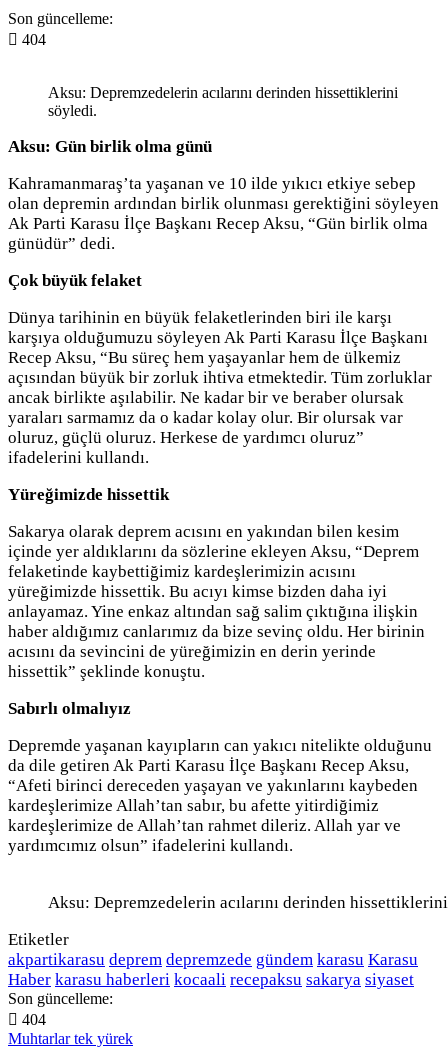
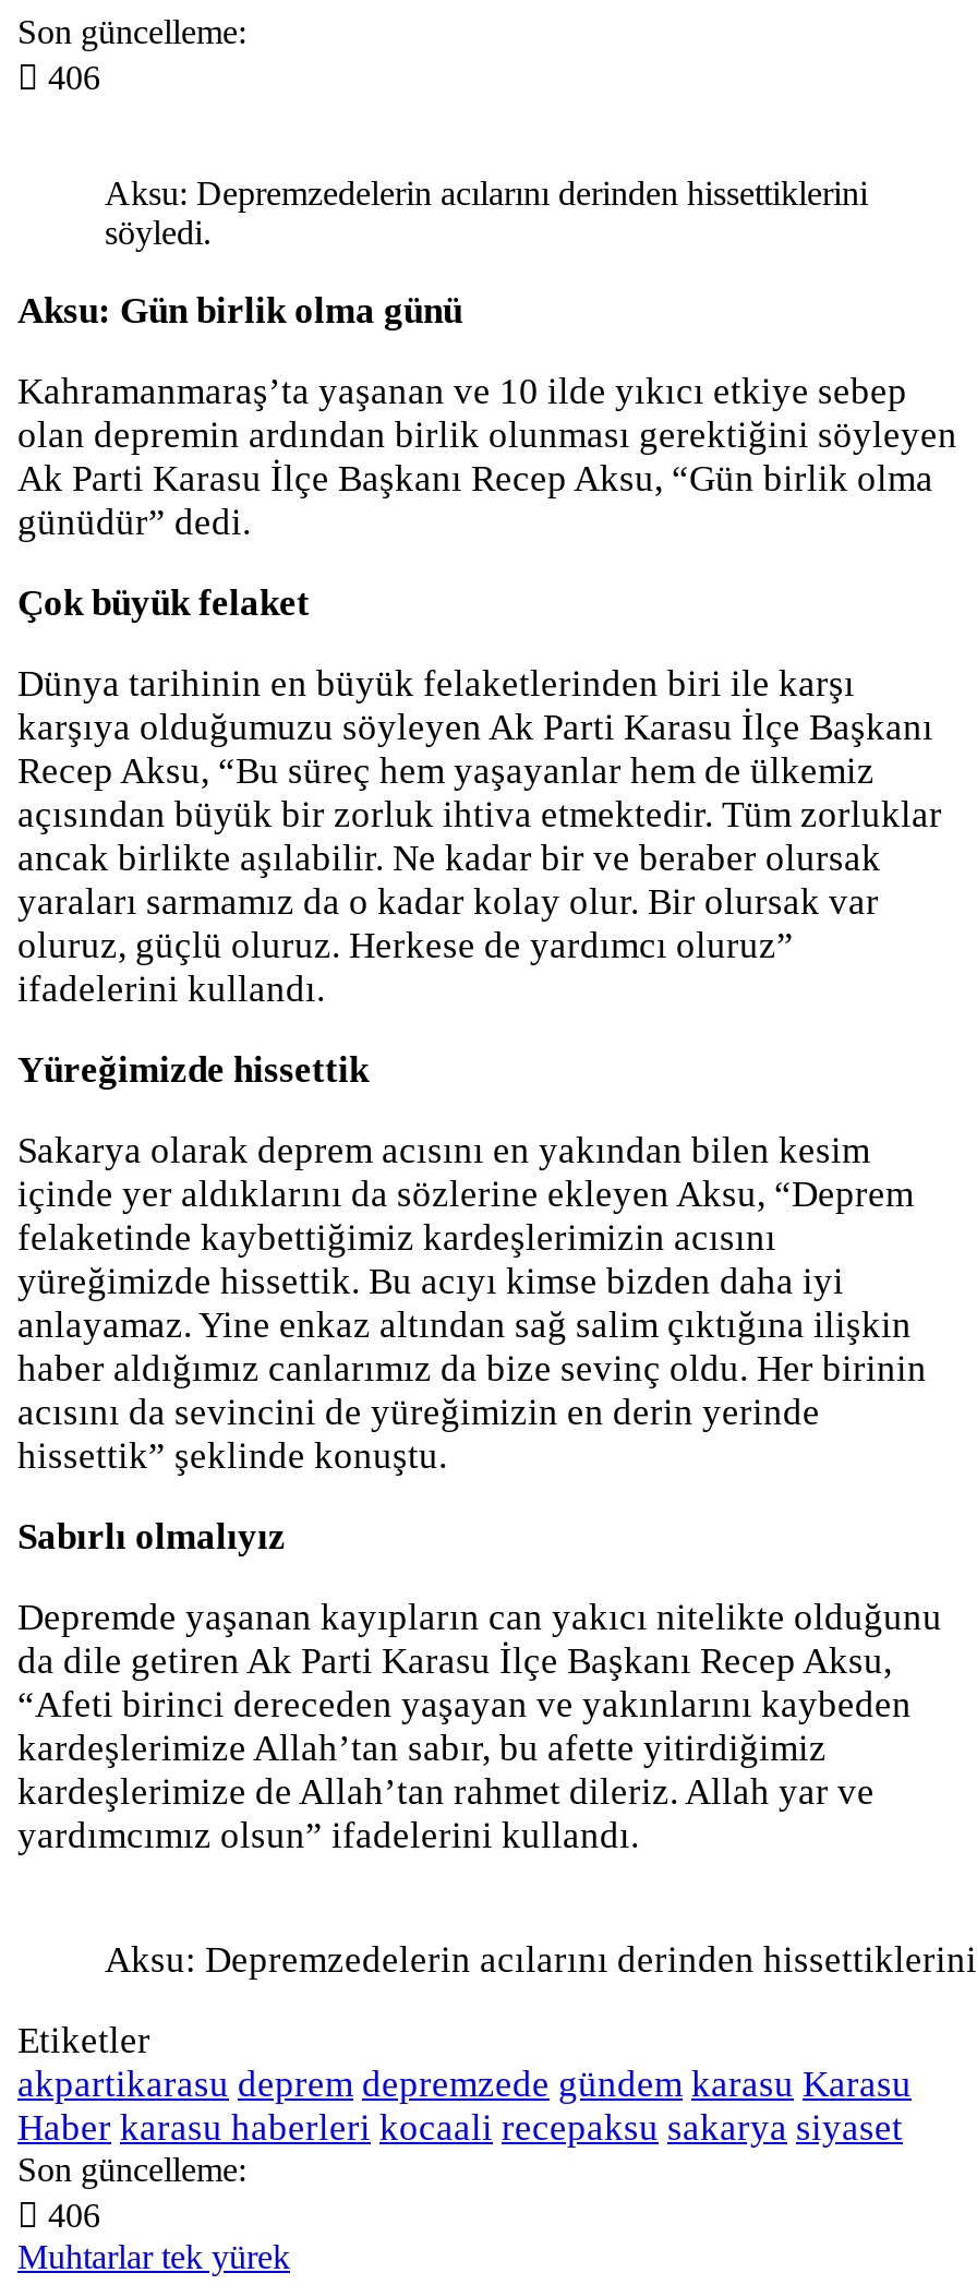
[18,31,46,48] 404 -> [39,59,100,96] 406
[18,1011,46,1028] 404 -> [39,2197,100,2234] 406

